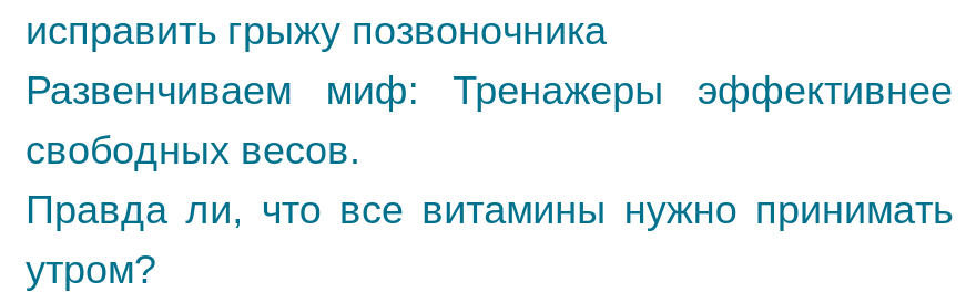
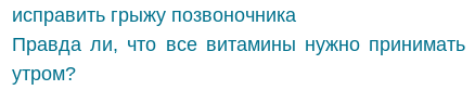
[26,69,953,173] Развенчиваем миф: Тренажеры эффективнее | свободных весов. -> none

